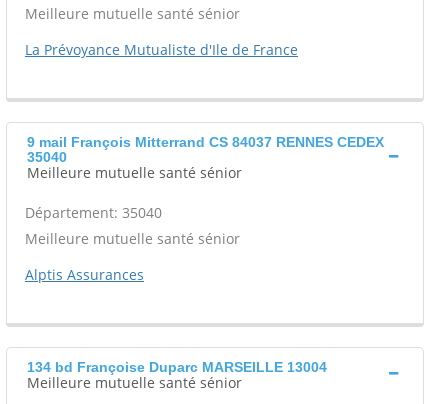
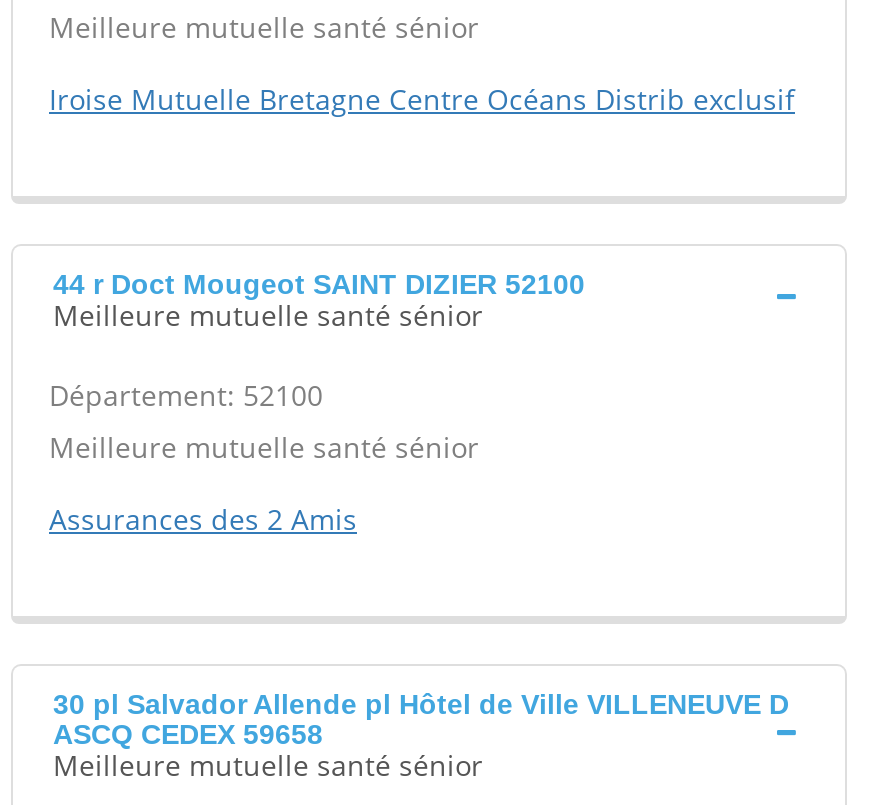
[25,40,298,59] La Prévoyance Mutualiste d'Ile de France -> [49,80,795,118] Iroise Mutuelle Bretagne Centre Océans Distrib exclusif
[27,134,384,165] 9 mail François Mitterrand CS 84037 RENNES CEDEX | 35040 -> [53,268,585,300] 44 r Doct Mougeot SAINT DIZIER 52100
[25,203,162,222] Département: 35040 -> [49,376,323,414] Département: 52100
[25,265,144,284] Alptis Assurances -> [49,500,357,538] Assurances des 2 Amis
[27,359,327,375] 134 bd Françoise Duparc MARSEILLE 13004 -> [53,688,789,750] 30 pl Salvador Allende pl Hôtel de Ville VILLENEUVE D | ASCQ CEDEX 59658

